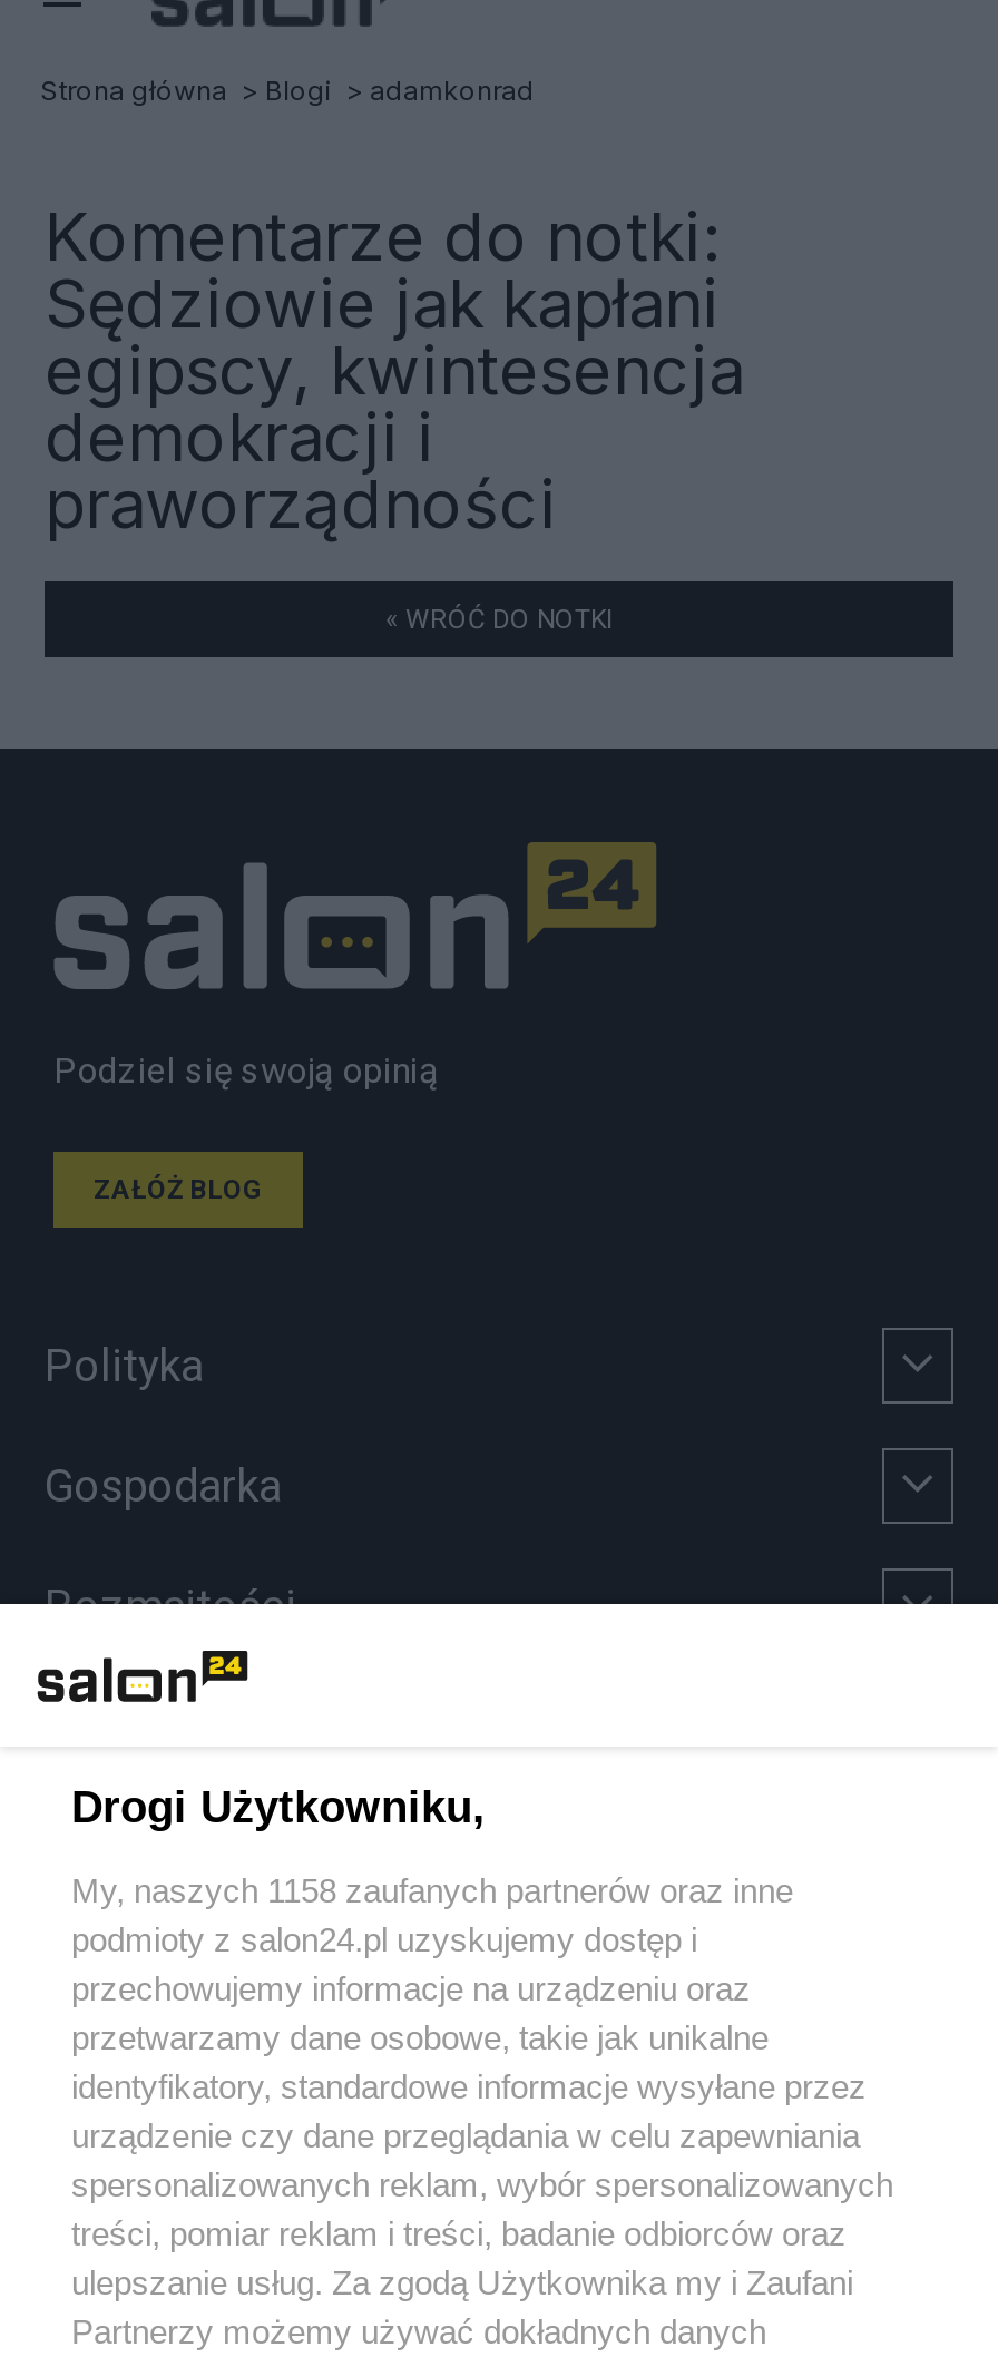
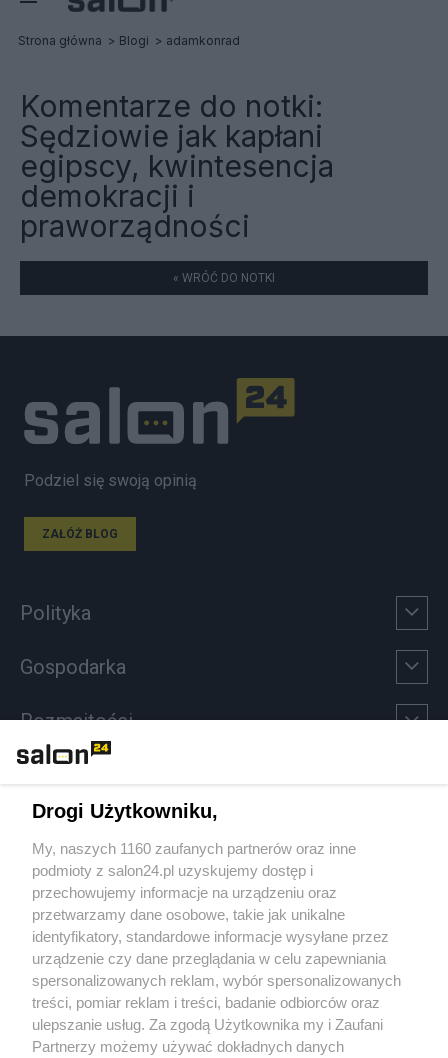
[71,1871,793,1909] My, naszych 1158 zaufanych partnerów oraz inne -> [32,840,356,857] My, naszych 1160 zaufanych partnerów oraz inne

